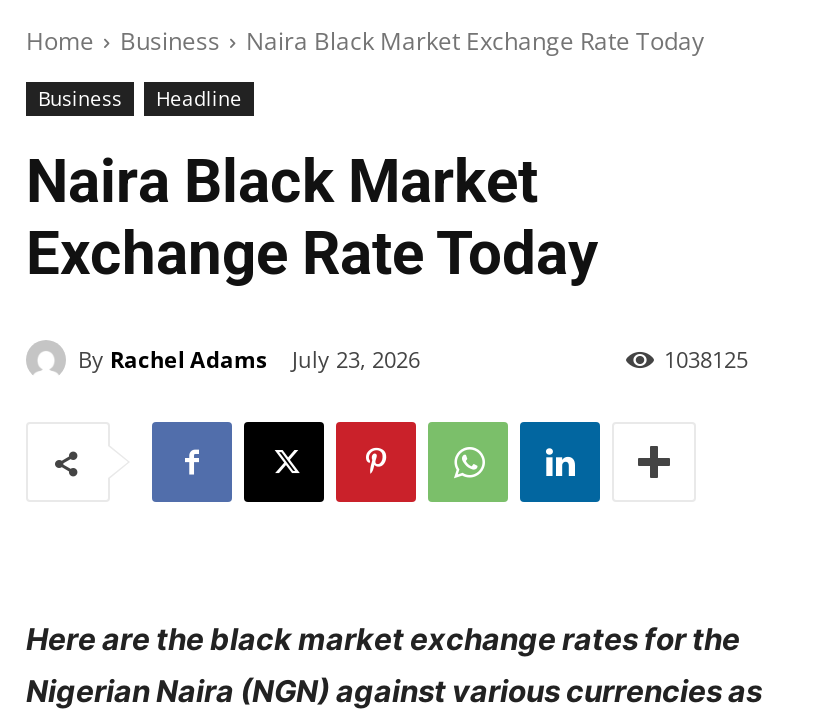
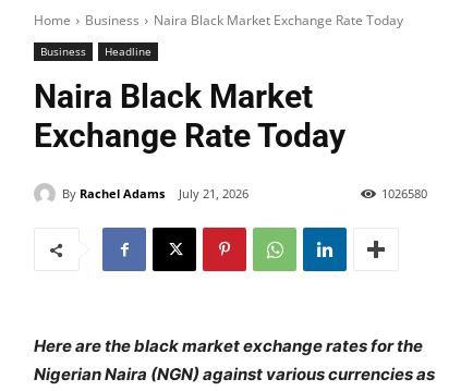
[78,343,420,374] By Rachel Adams July 23, 2026 -> [62,185,248,202] By Rachel Adams July 21, 2026
[664,344,748,374] 1038125 -> [381,185,427,202] 1026580

